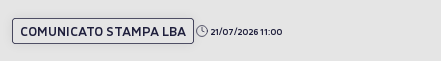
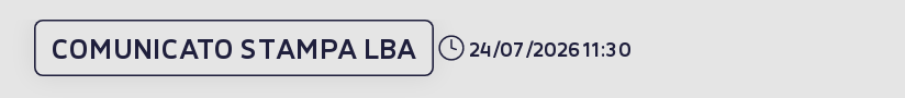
[210,26,282,37] 21/07/2026 11:00 -> [469,37,632,61] 24/07/2026 11:30

